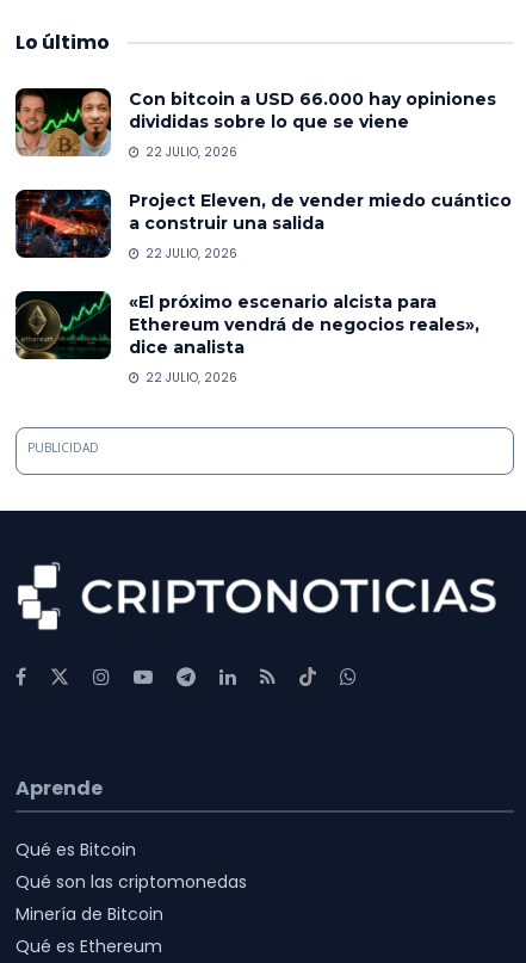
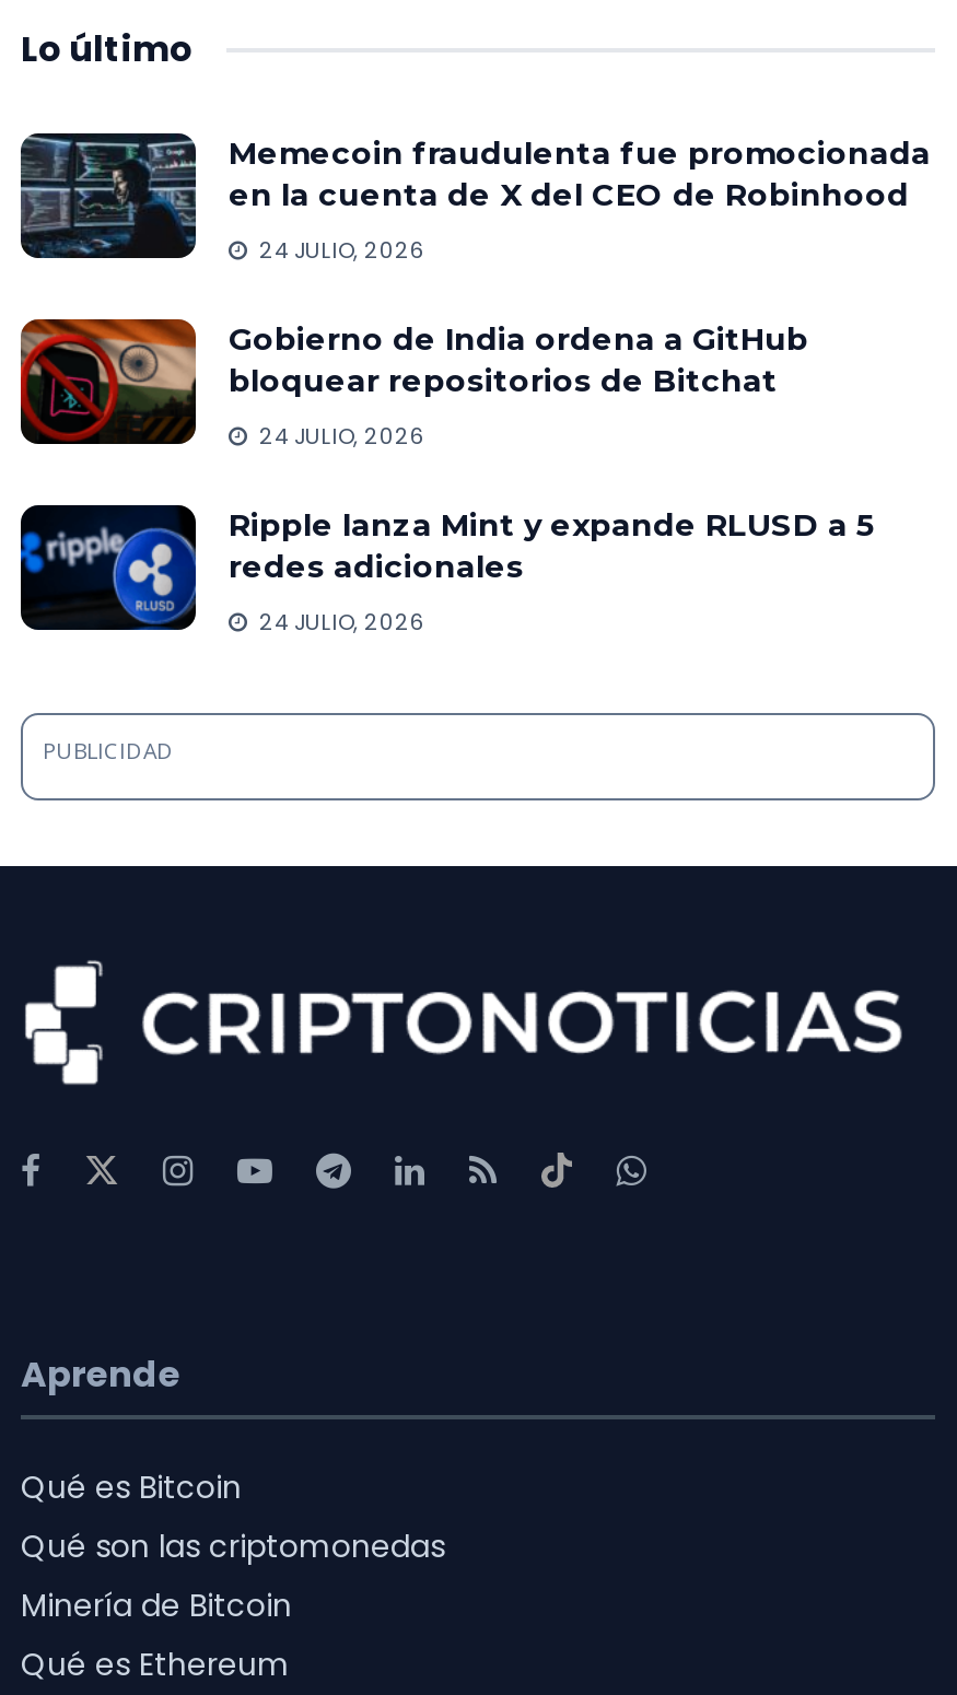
[16,88,496,158] [image] | Con bitcoin a USD 66.000 hay opiniones | divididas sobre lo que se viene -> [19,133,931,260] [image] | Memecoin fraudulenta fue promocionada | en la cuenta de X del CEO de Robinhood
[142,143,237,161] 22 JULIO, 2026 -> [253,234,425,267] 24 JULIO, 2026
[14,189,512,259] [image] | Project Eleven, de vender miedo cuántico | a construir una salida -> [19,317,808,444] [image] | Gobierno de India ordena a GitHub | bloquear repositorios de Bitchat
[142,245,237,262] 22 JULIO, 2026 -> [253,420,425,453] 24 JULIO, 2026
[14,291,479,360] [image] | «El próximo escenario alcista para | Ethereum vendrá de negocios reales», | dice analista -> [19,505,876,632] [image] | Ripple lanza Mint y expande RLUSD a 5 | redes adicionales
[142,369,237,387] 22 JULIO, 2026 -> [253,606,425,638] 24 JULIO, 2026

